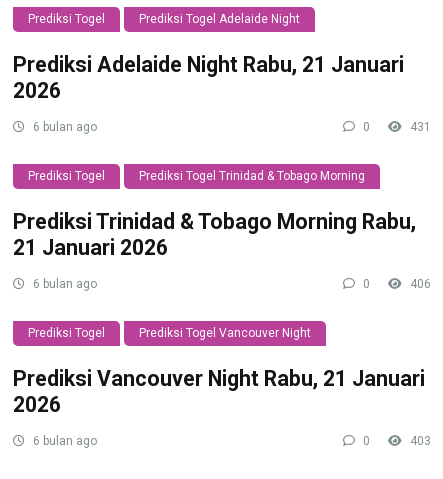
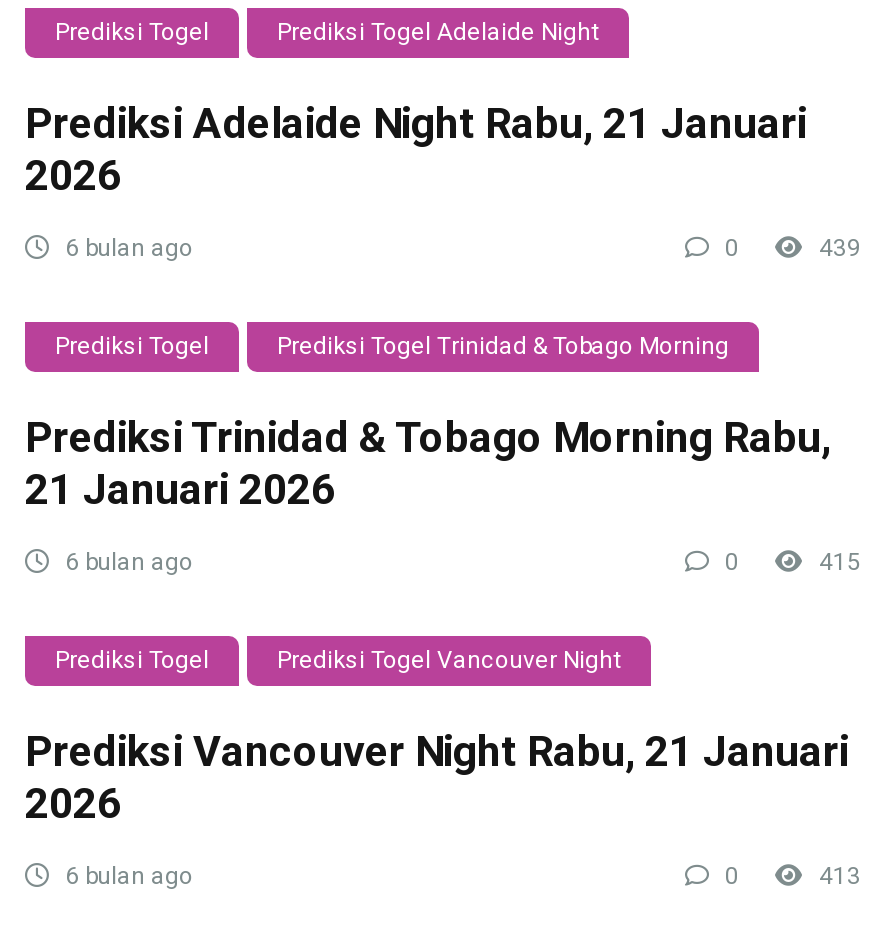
[407,120,431,134] 431 -> [813,234,861,262] 439
[407,277,431,291] 406 -> [813,548,861,576] 415
[407,434,431,448] 403 -> [813,862,861,890] 413

